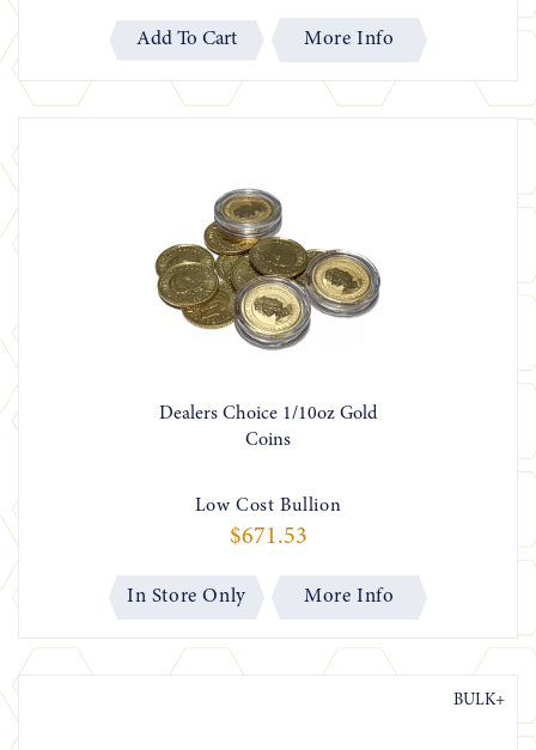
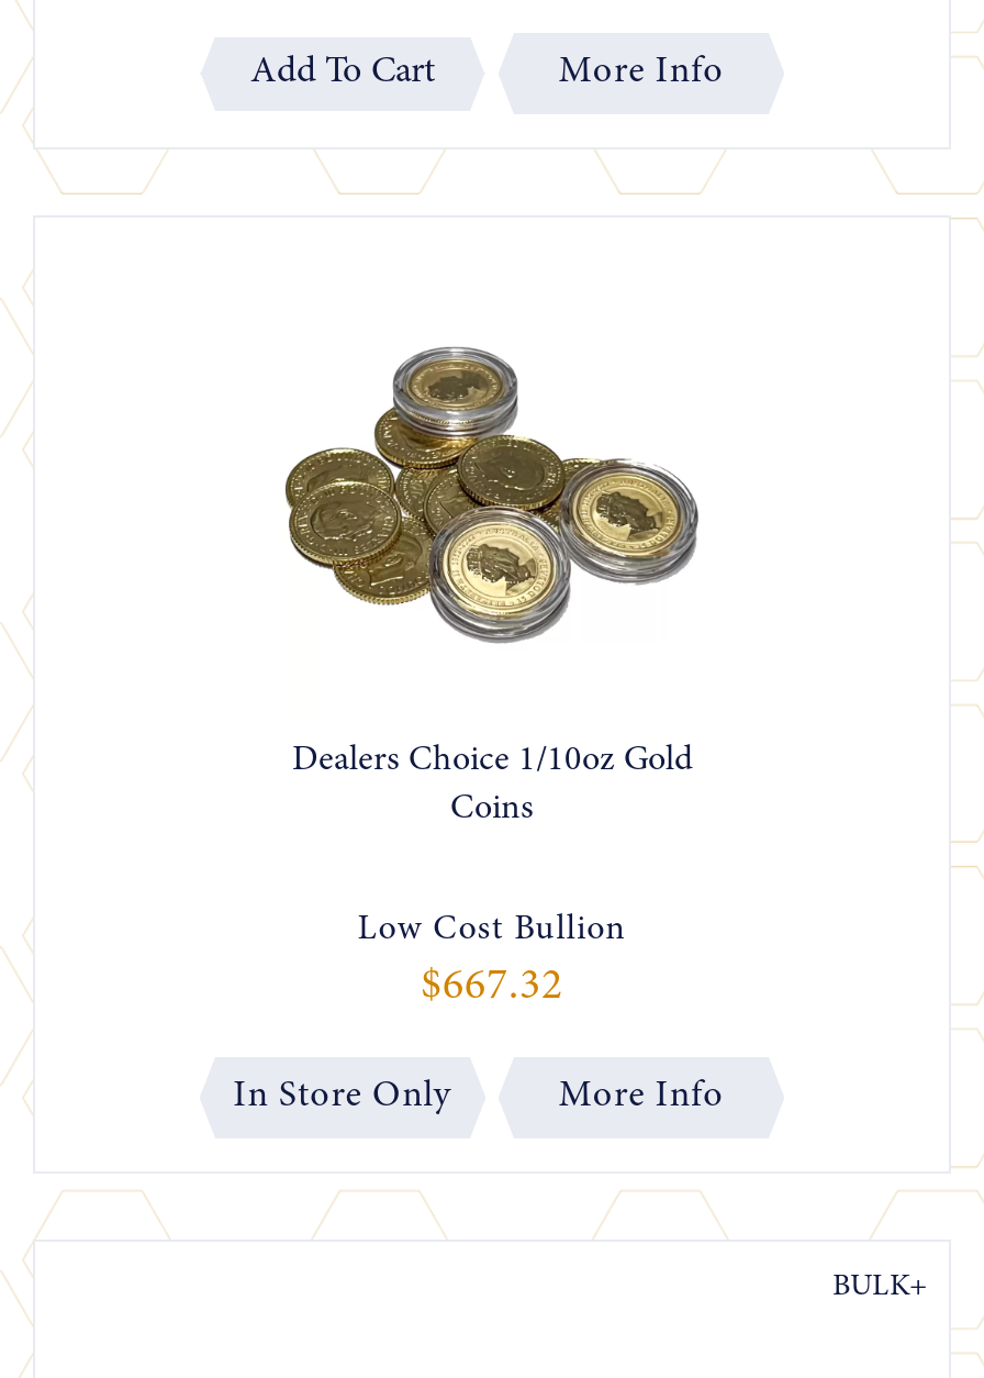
[229,525,307,549] $671.53 -> [421,965,563,1009] $667.32

